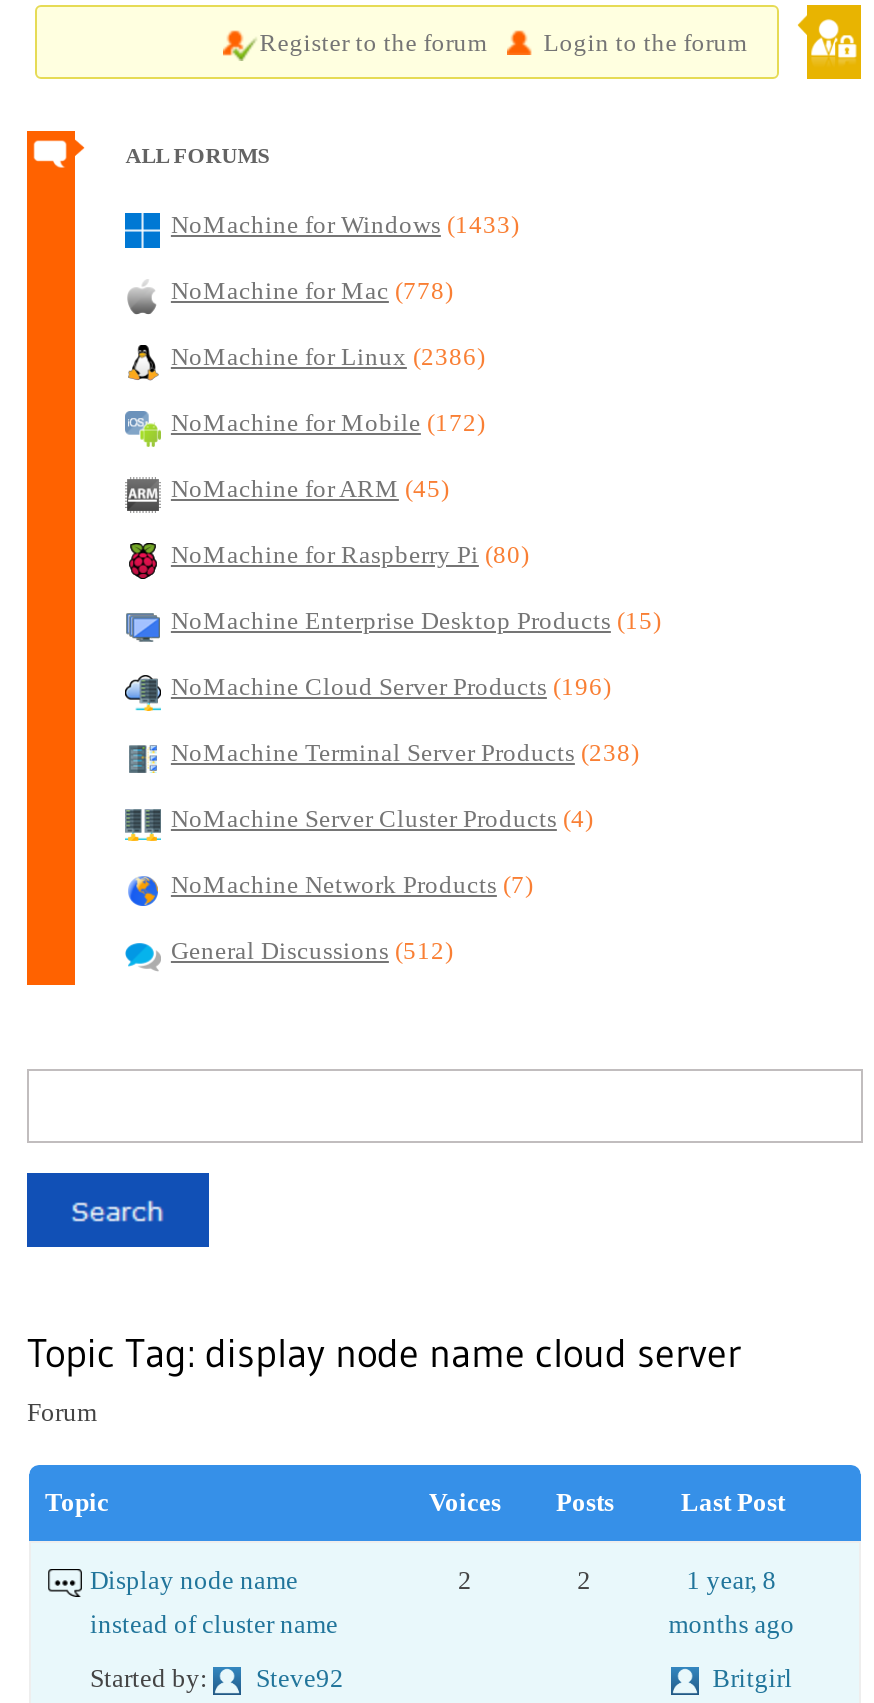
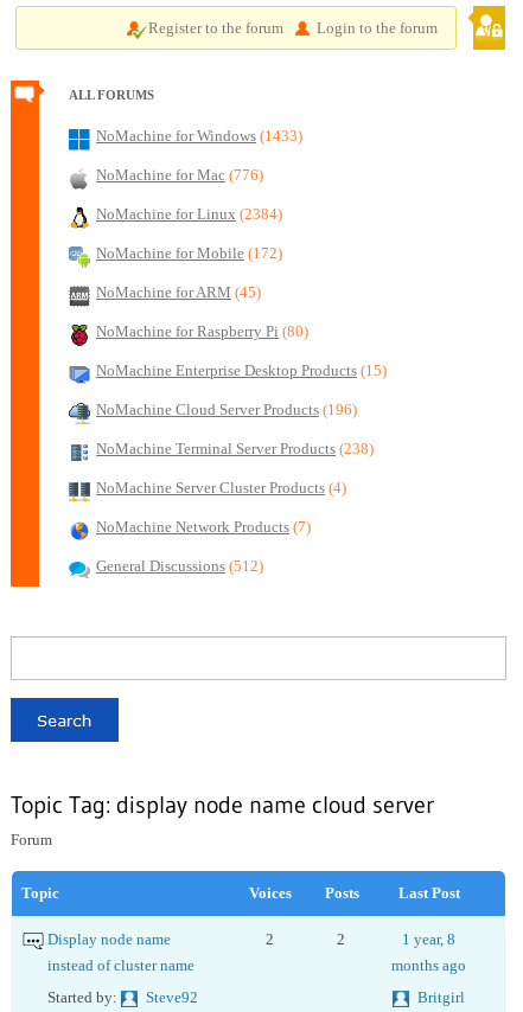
[171,277,453,305] NoMachine for Mac (778) -> [96,167,263,184] NoMachine for Mac (776)
[171,343,485,371] NoMachine for Linux (2386) -> [96,206,282,223] NoMachine for Linux (2384)

